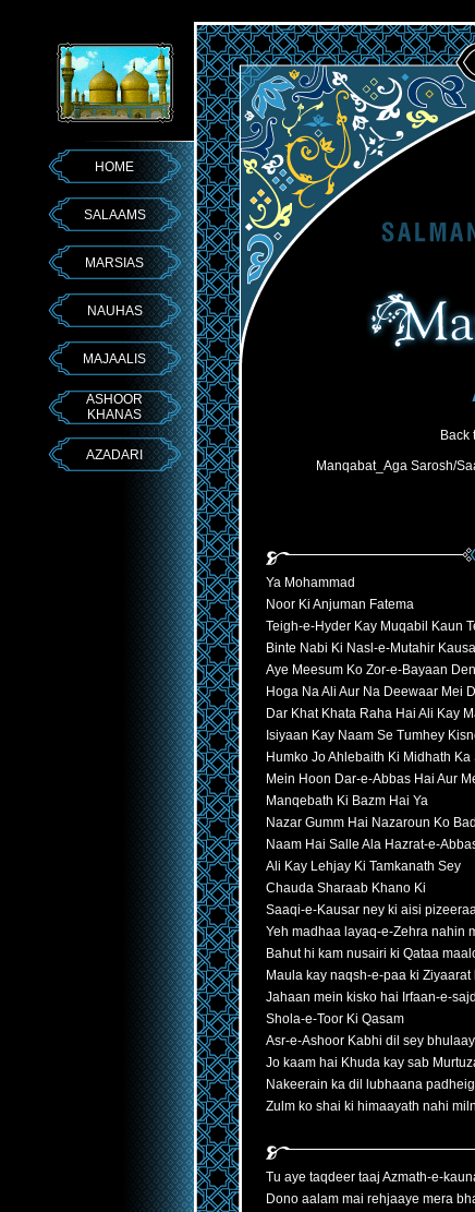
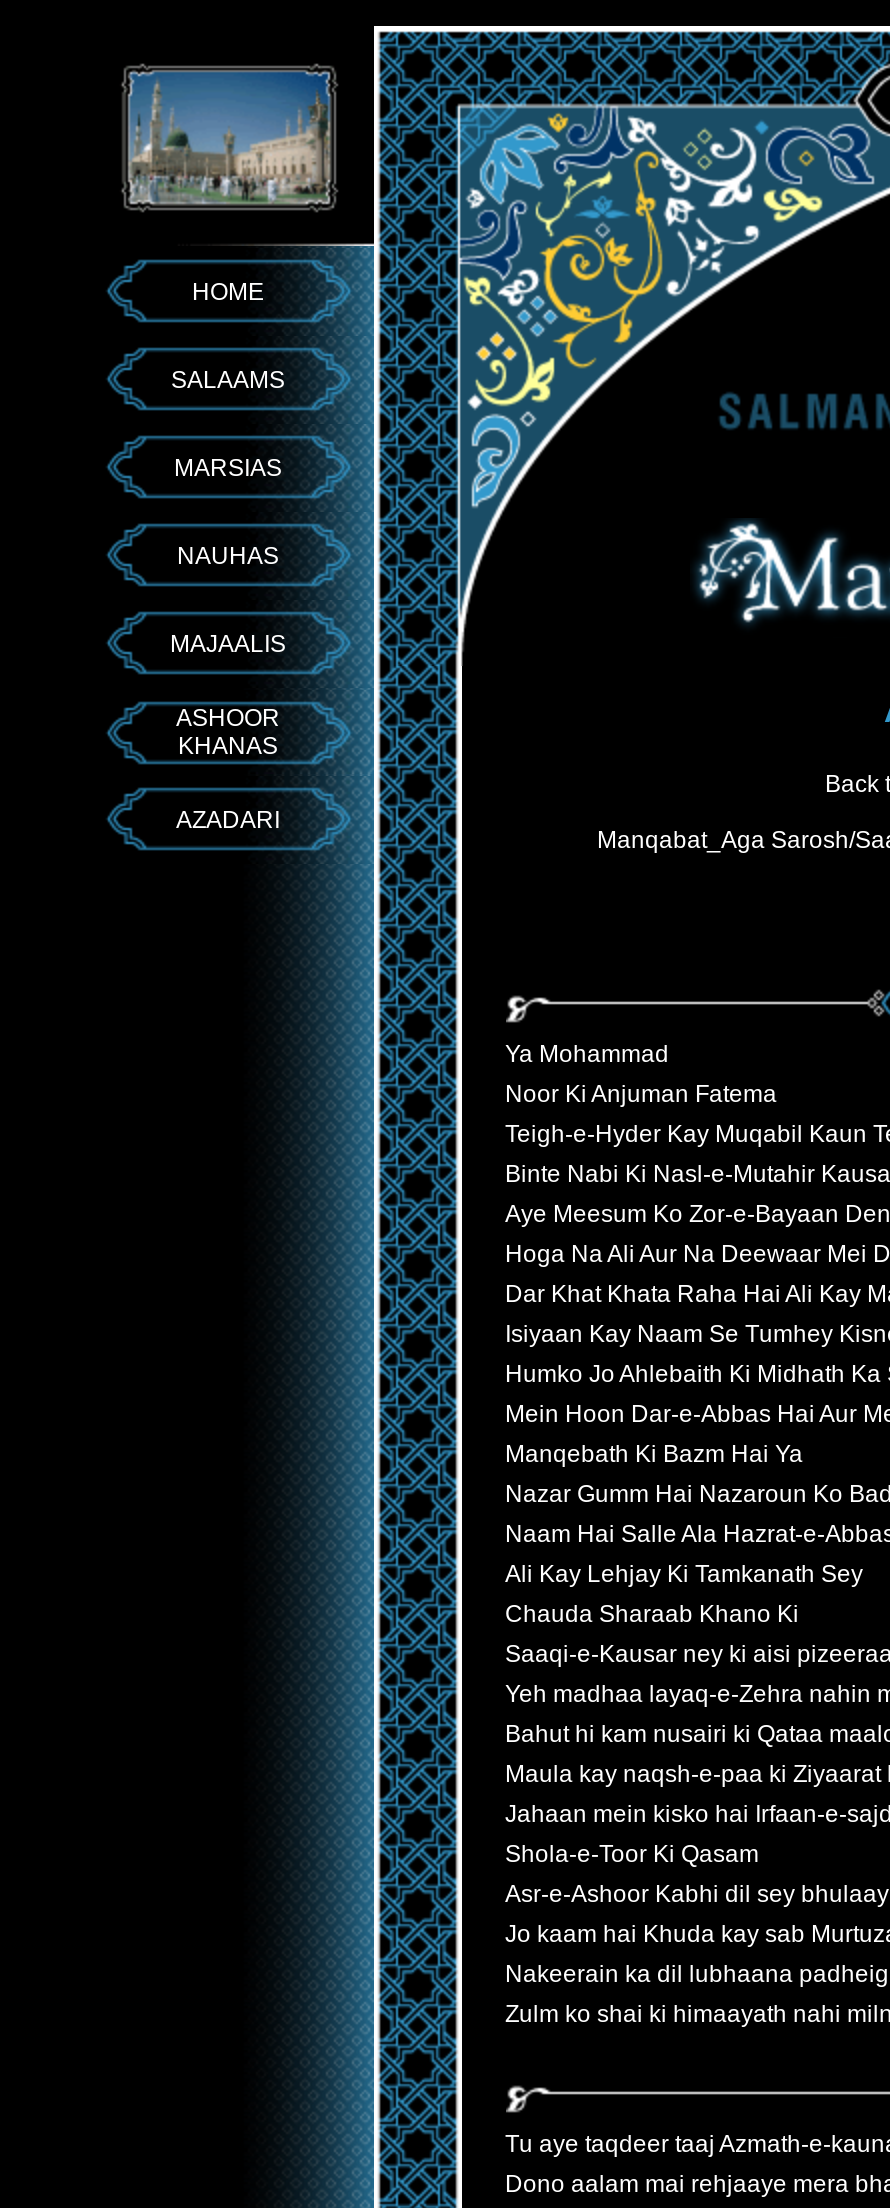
[60,46,171,119] [image] -> [128,72,332,206] [image]

